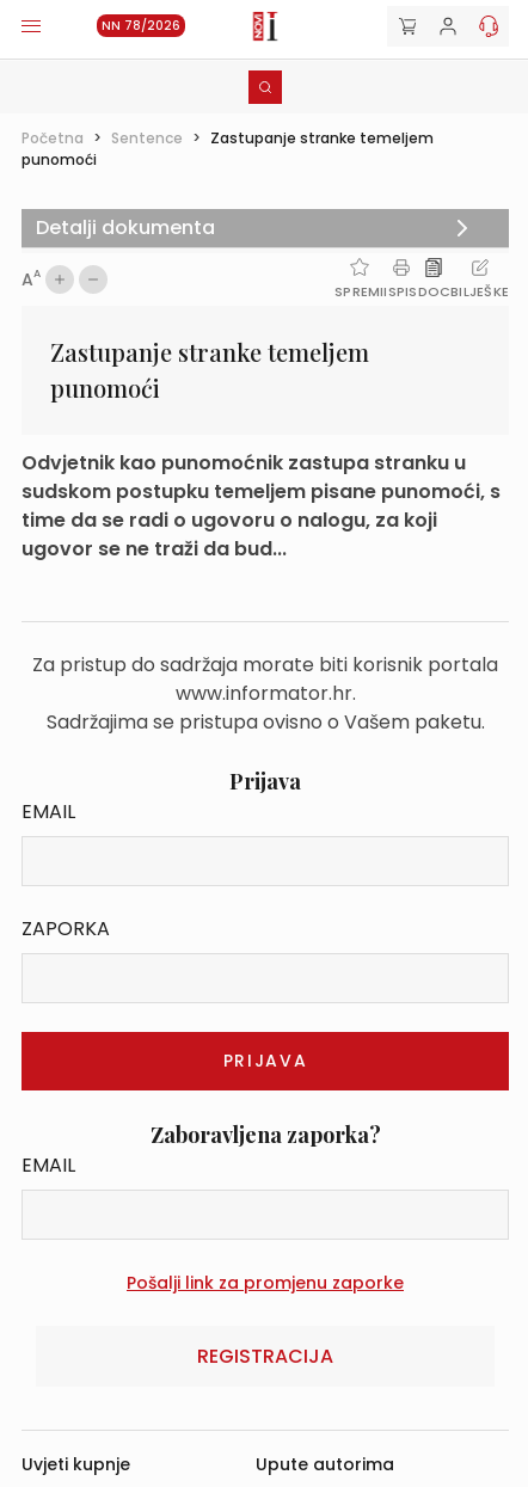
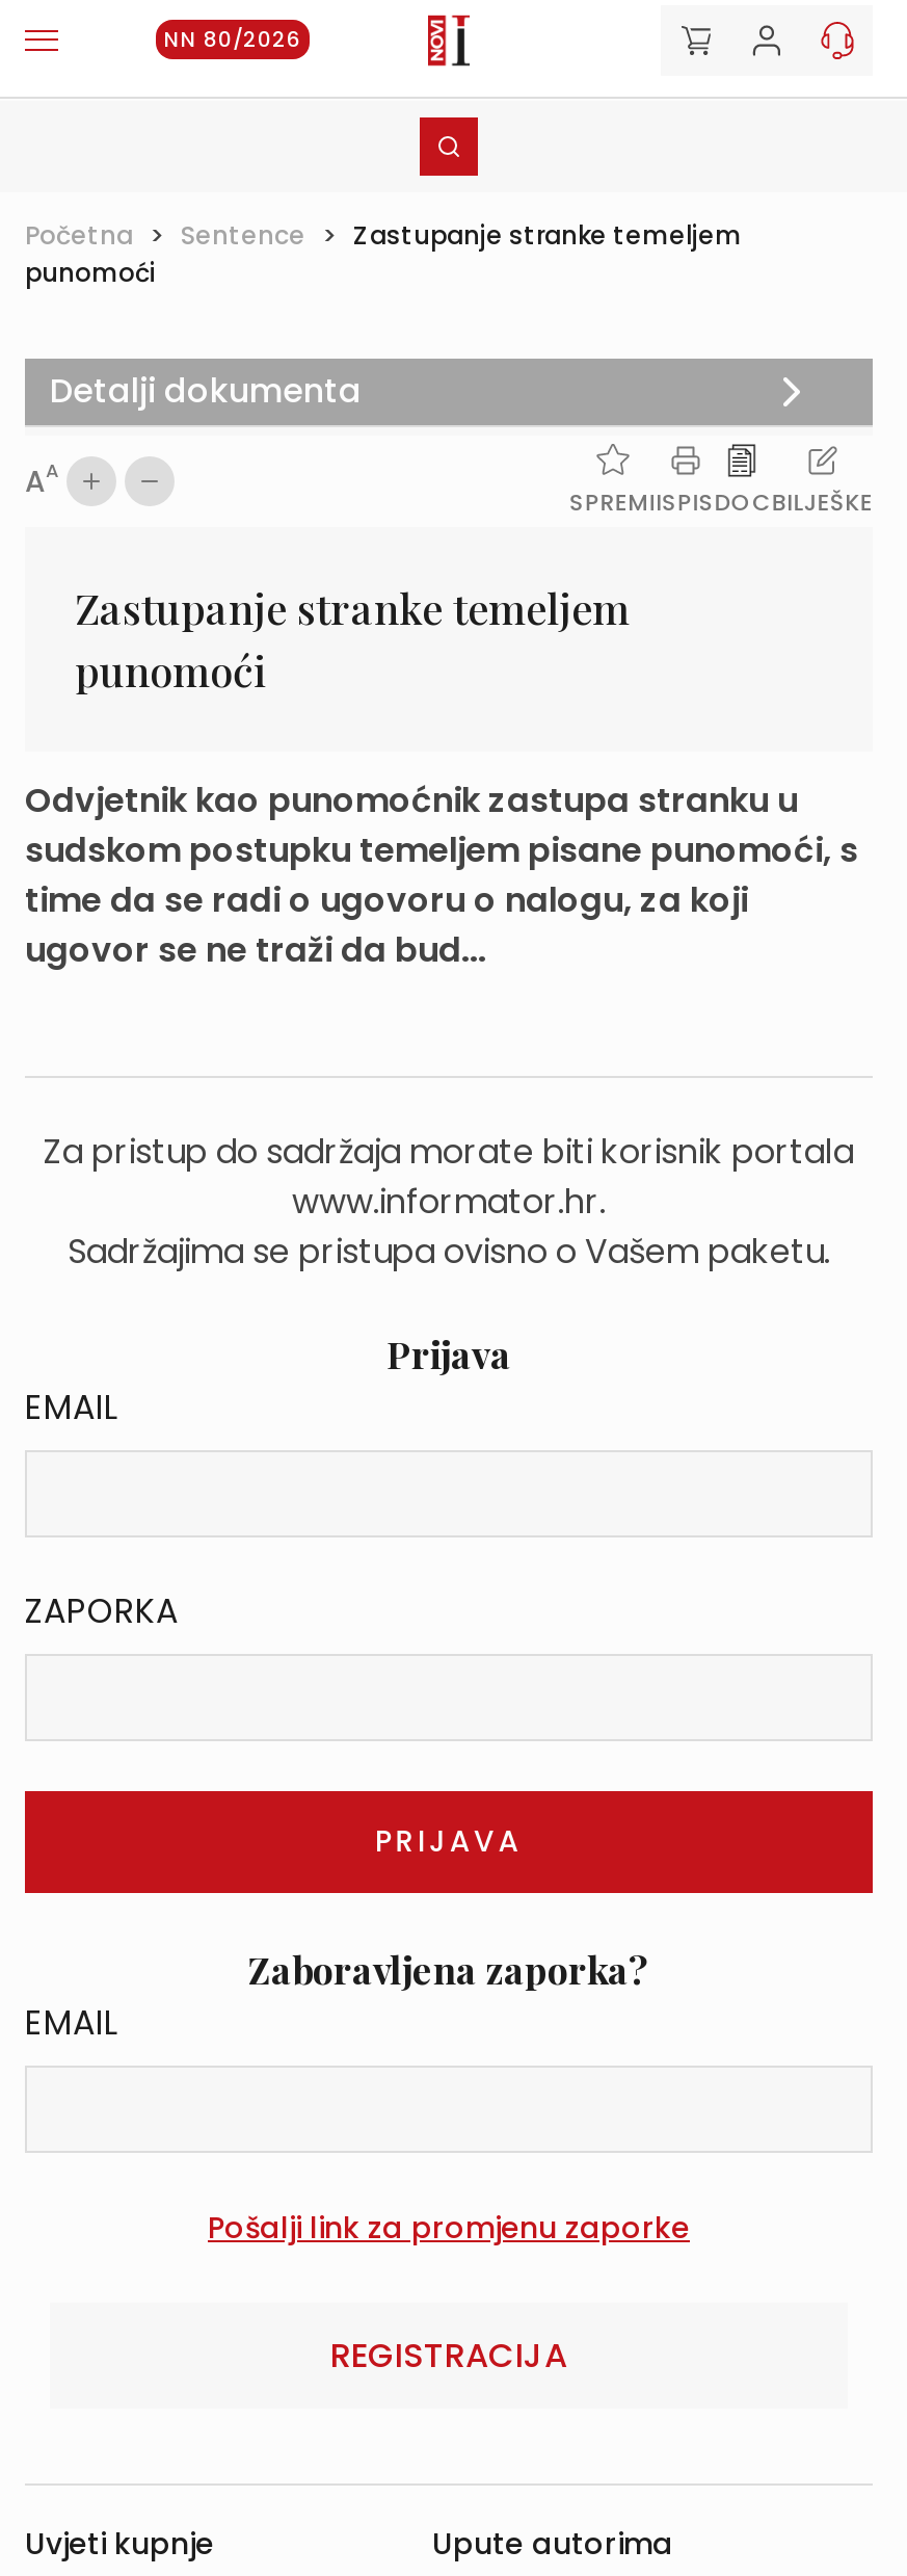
[102,17,180,35] NN 78/2026 -> [164,24,301,55] NN 80/2026

